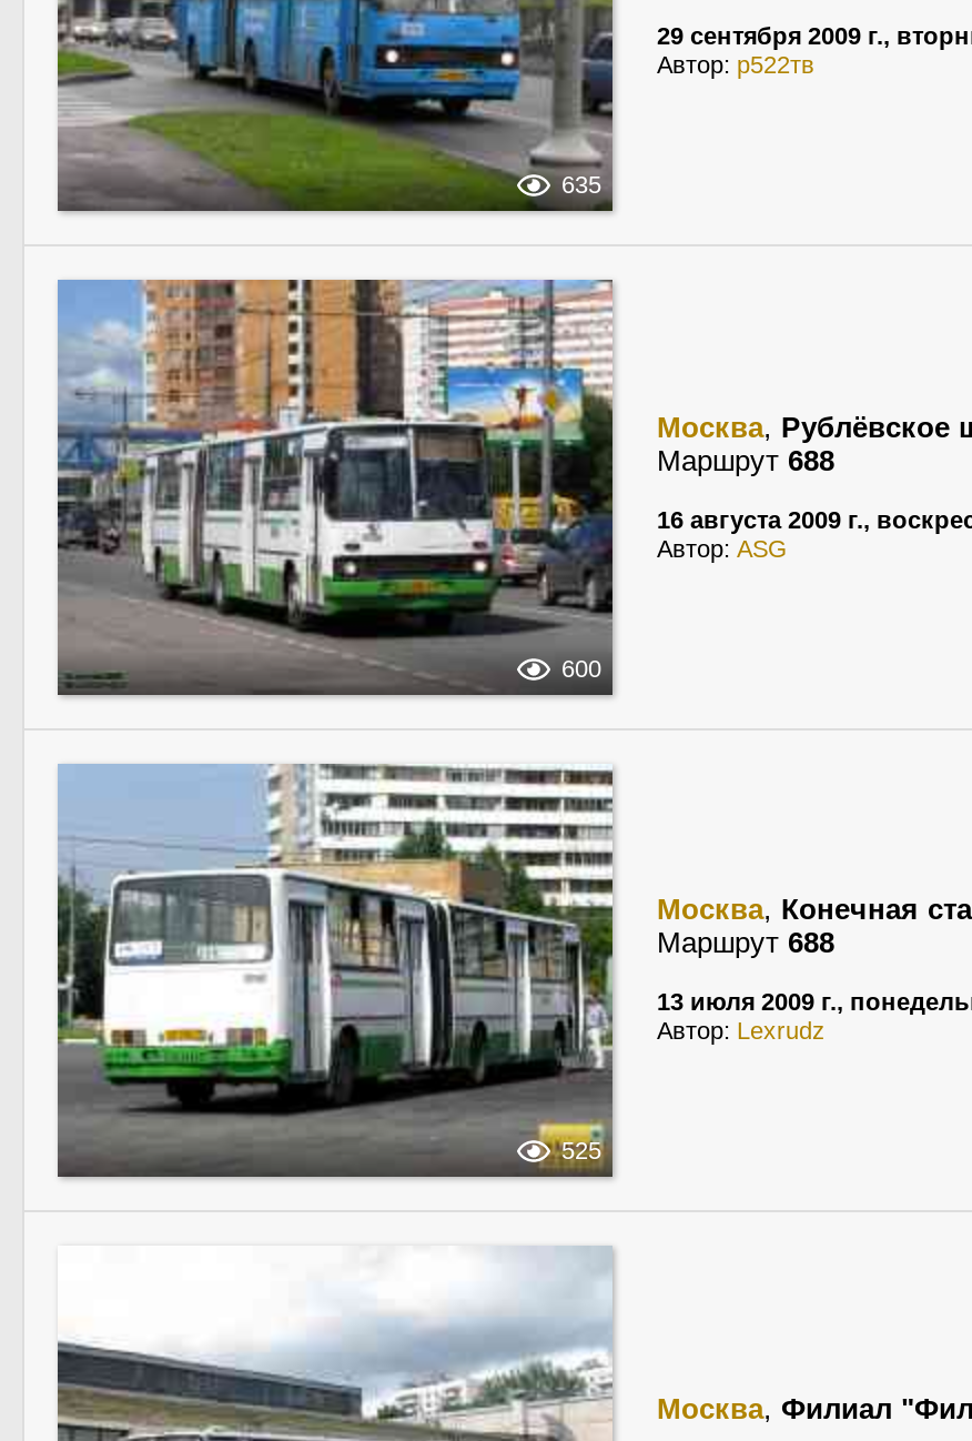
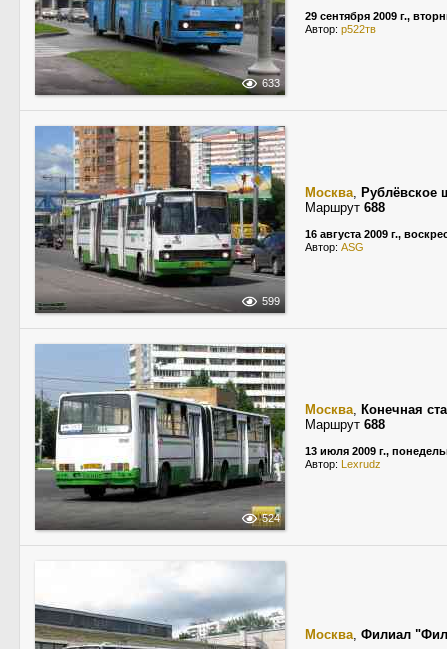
[561,171,601,198] 635 -> [262,77,280,89] 633
[561,655,601,682] 600 -> [262,295,280,307] 599
[561,1137,601,1163] 525 -> [262,512,280,524] 524

